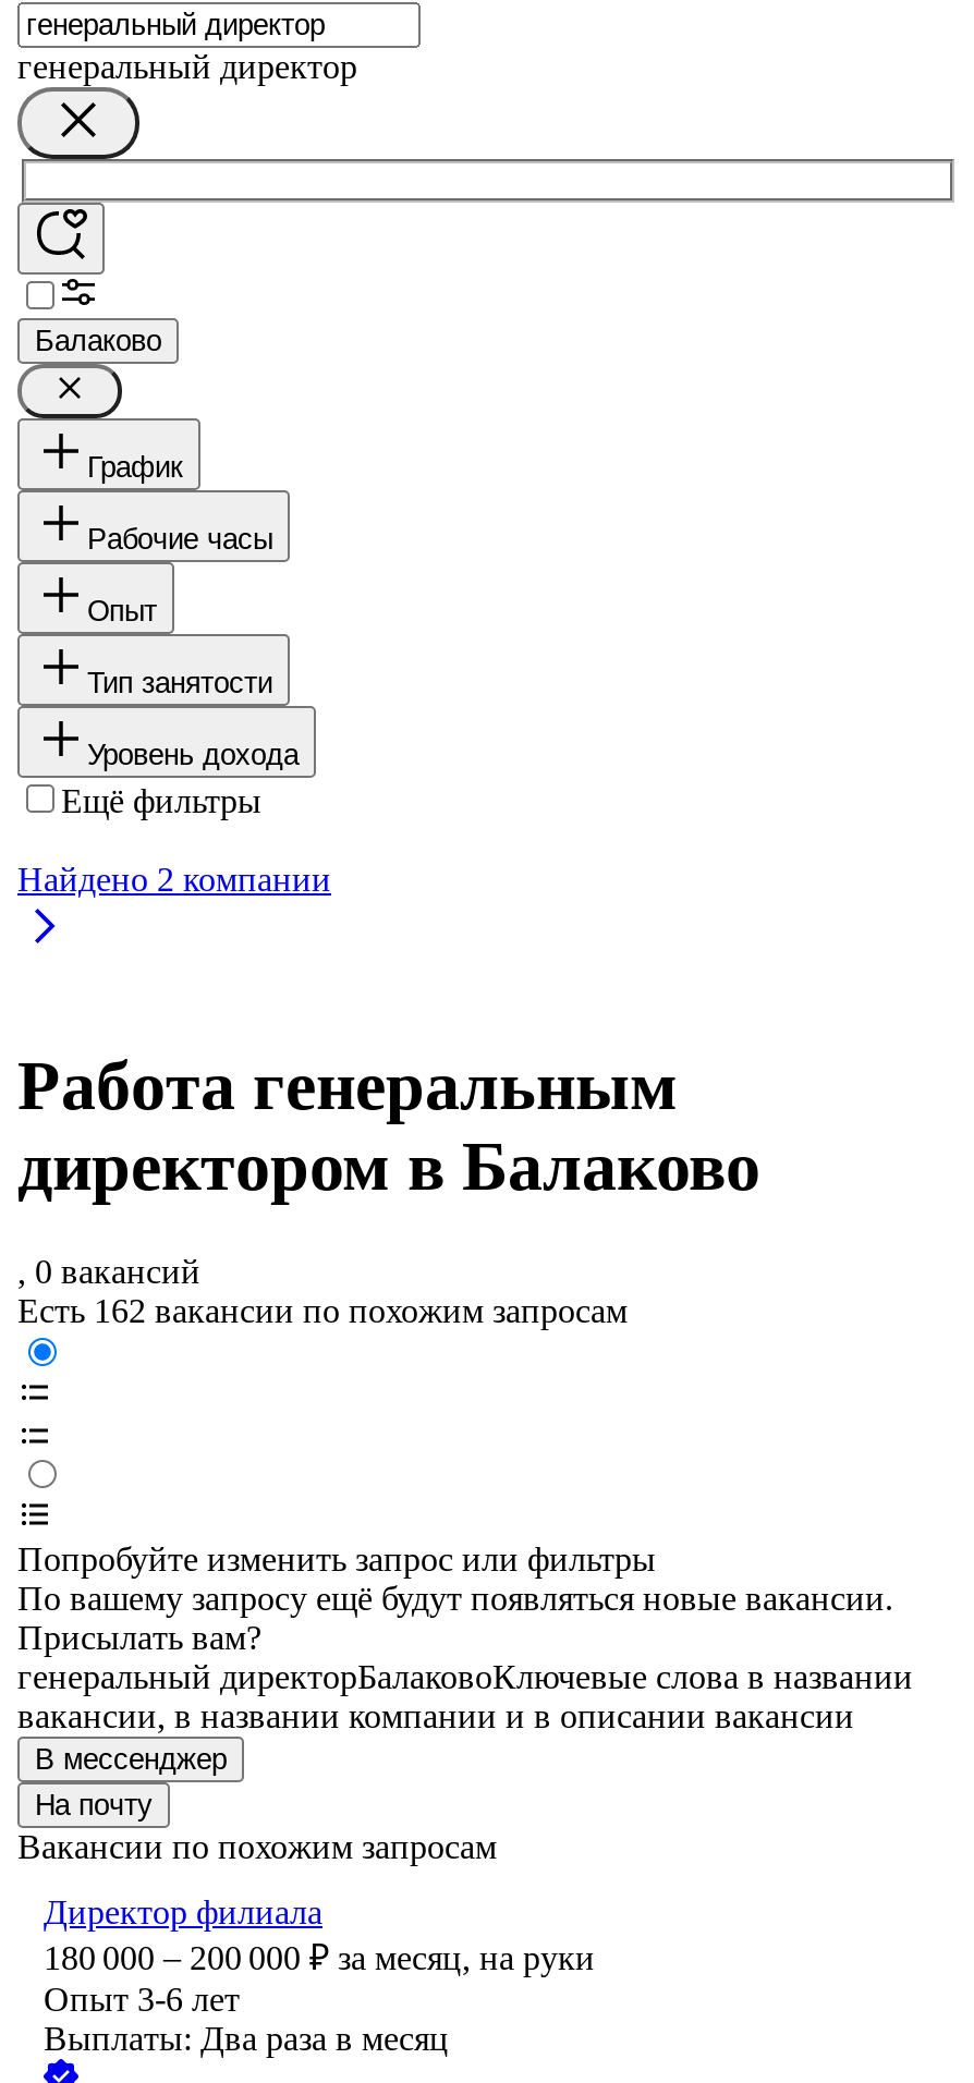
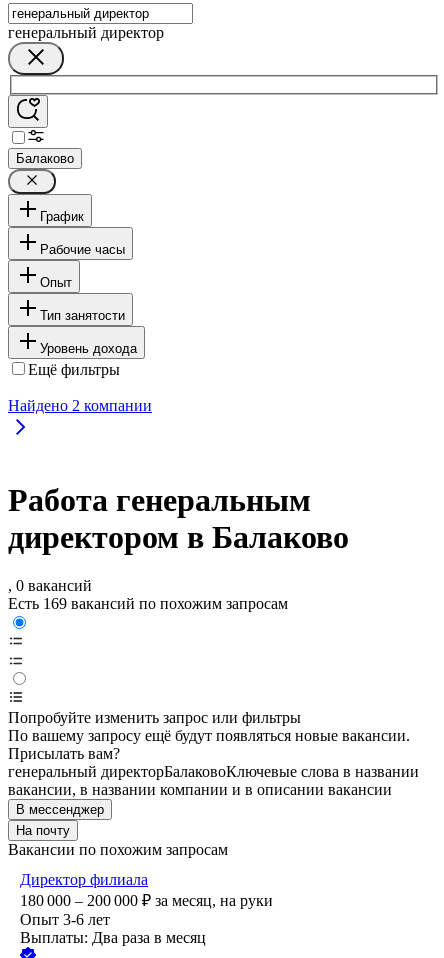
[17,1293,628,1330] Есть 162 вакансии по похожим запросам -> [8,595,288,612] Есть 169 вакансий по похожим запросам

